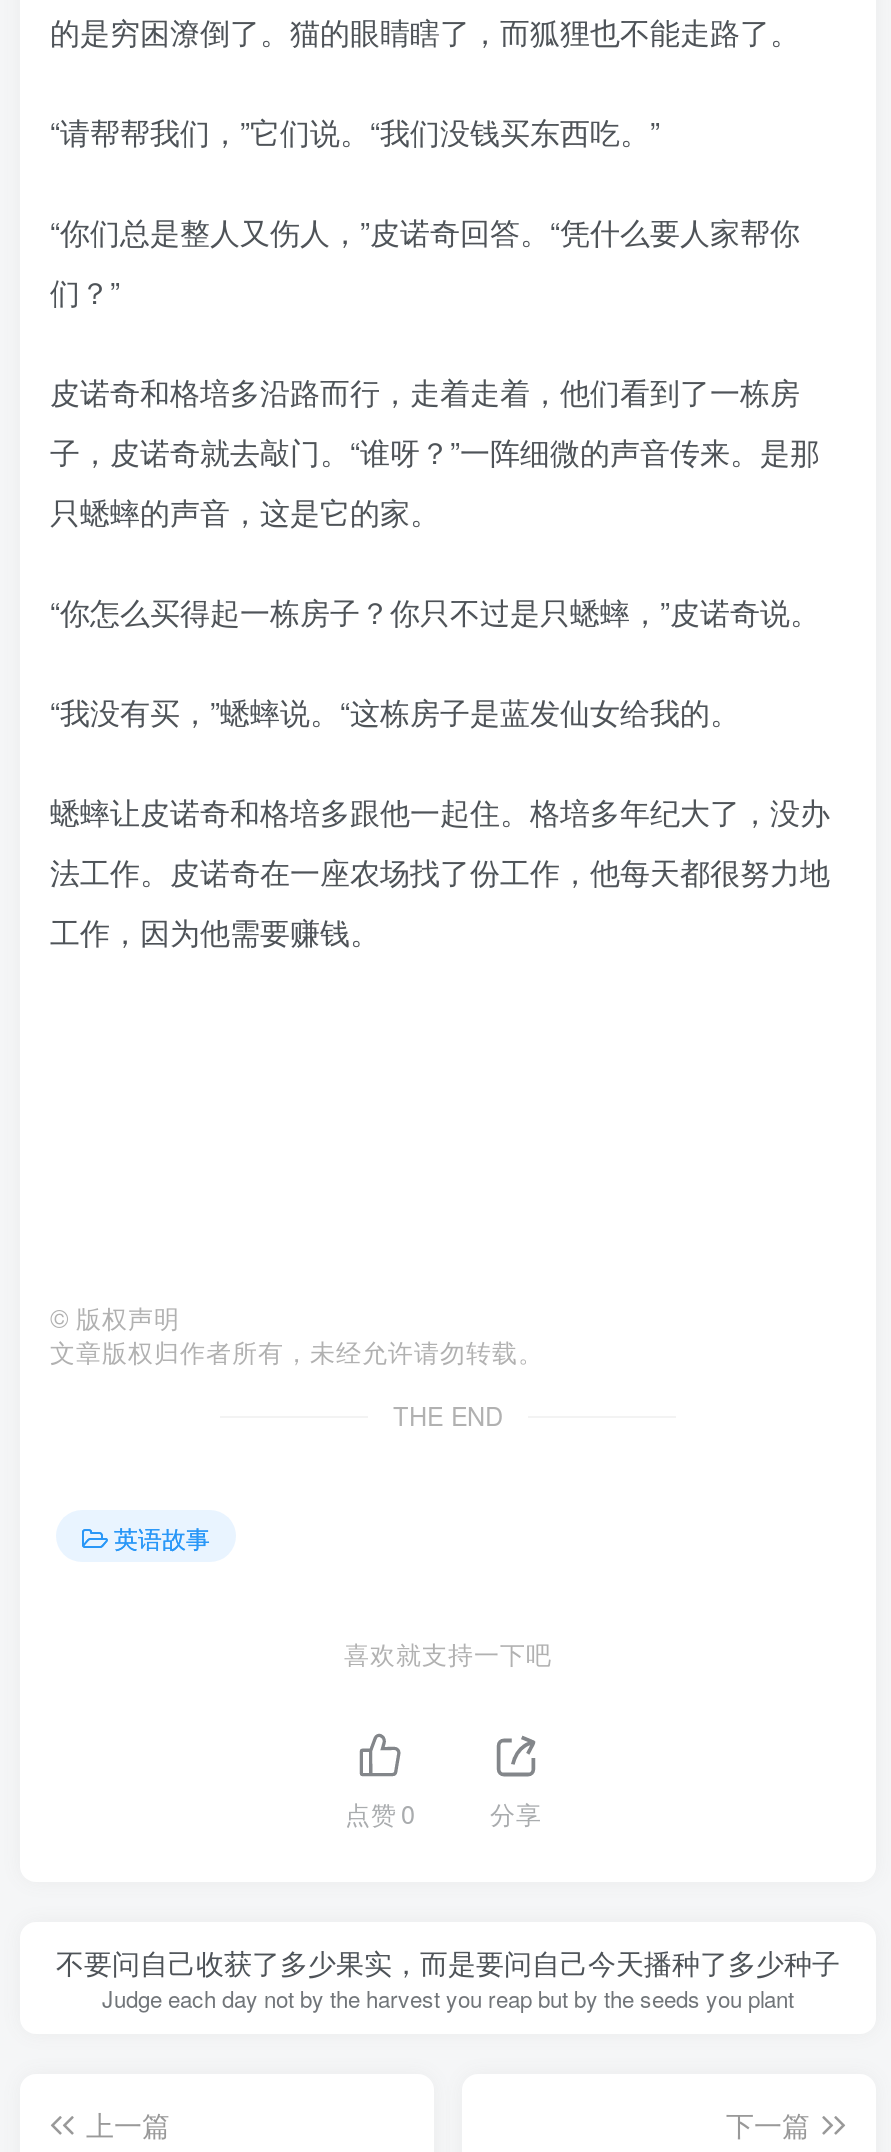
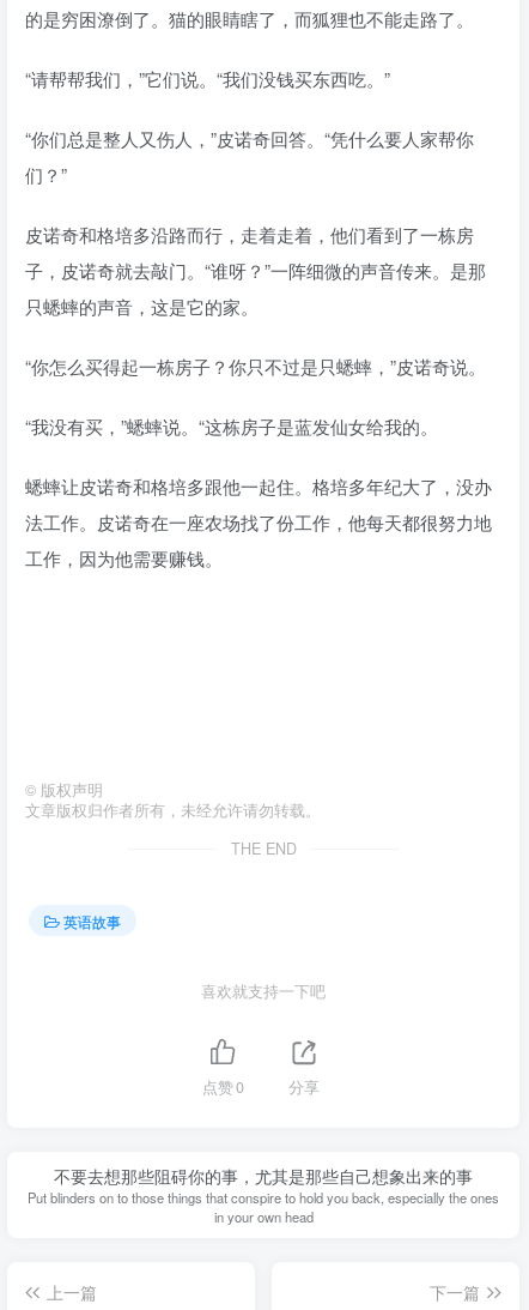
[56,1941,840,2013] 不要问自己收获了多少果实，而是要问自己今天播种了多少种子 | Judge each day not by the harvest you reap but by the seeds you plant -> [28,1163,499,1226] 不要去想那些阻碍你的事，尤其是那些自己想象出来的事 | Put blinders on to those things that conspire to hold you back, especially the ones | in your own head

